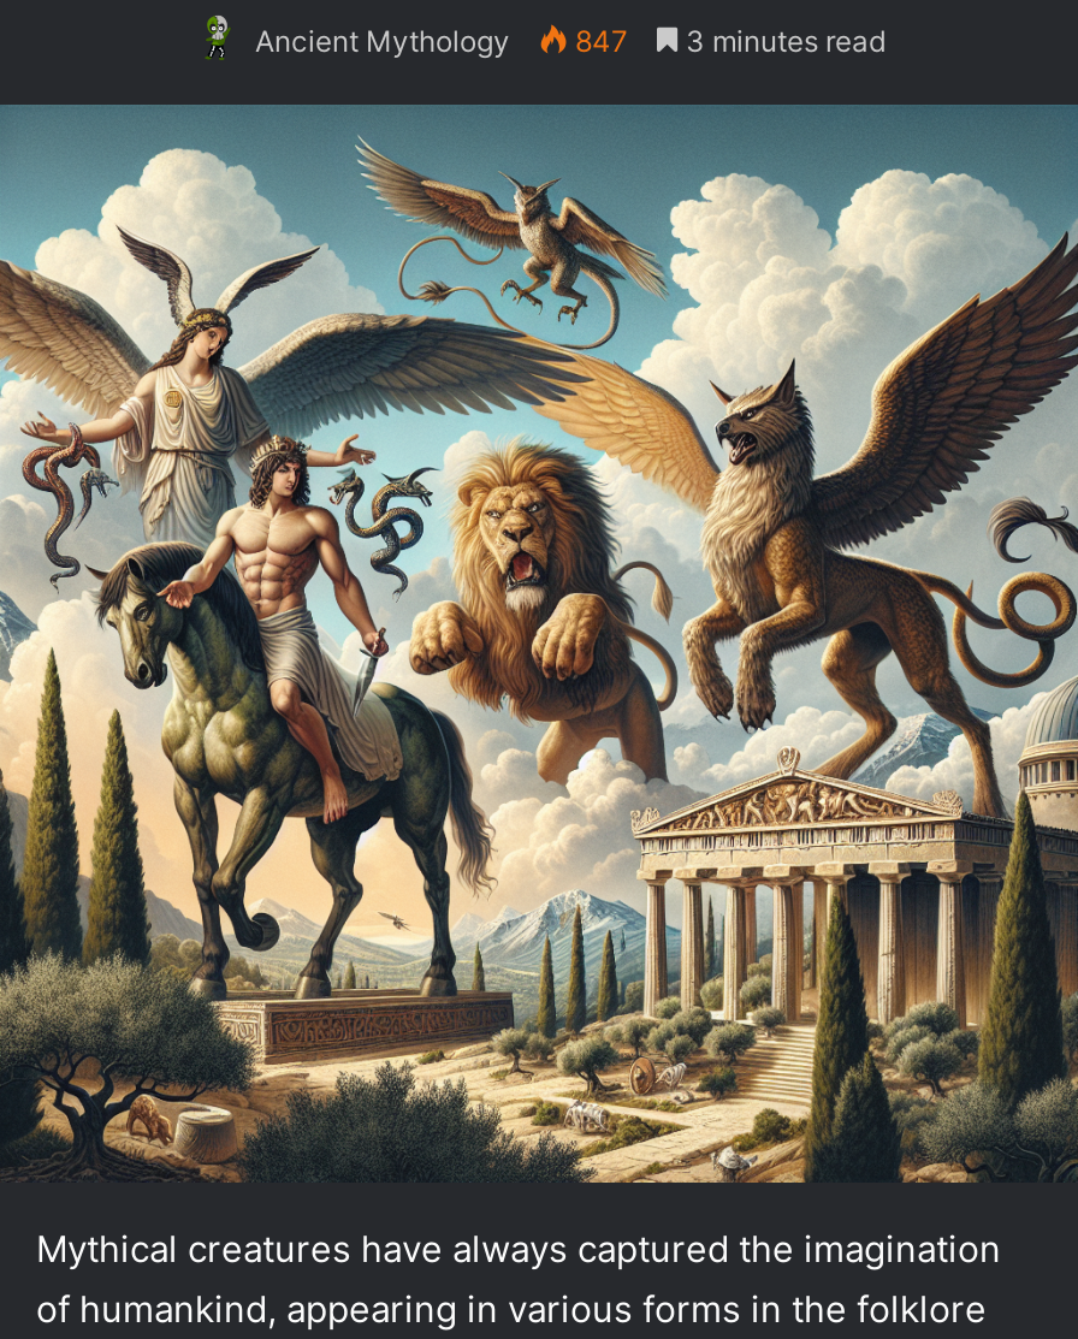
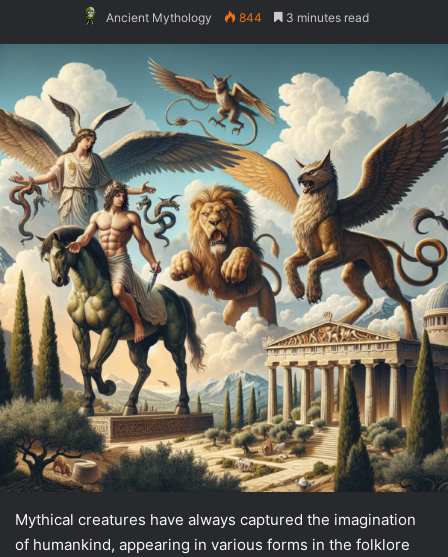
[255,23,885,59] Ancient Mythology 847 3 minutes read -> [105,10,368,25] Ancient Mythology 844 3 minutes read

